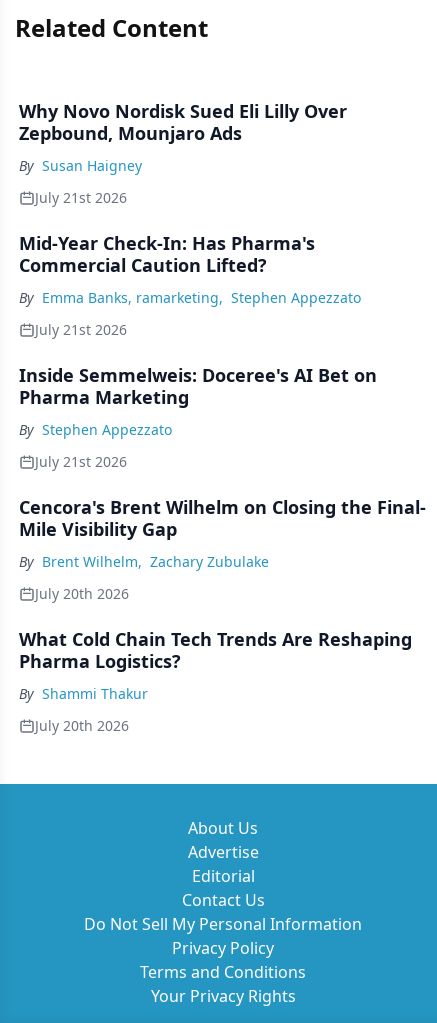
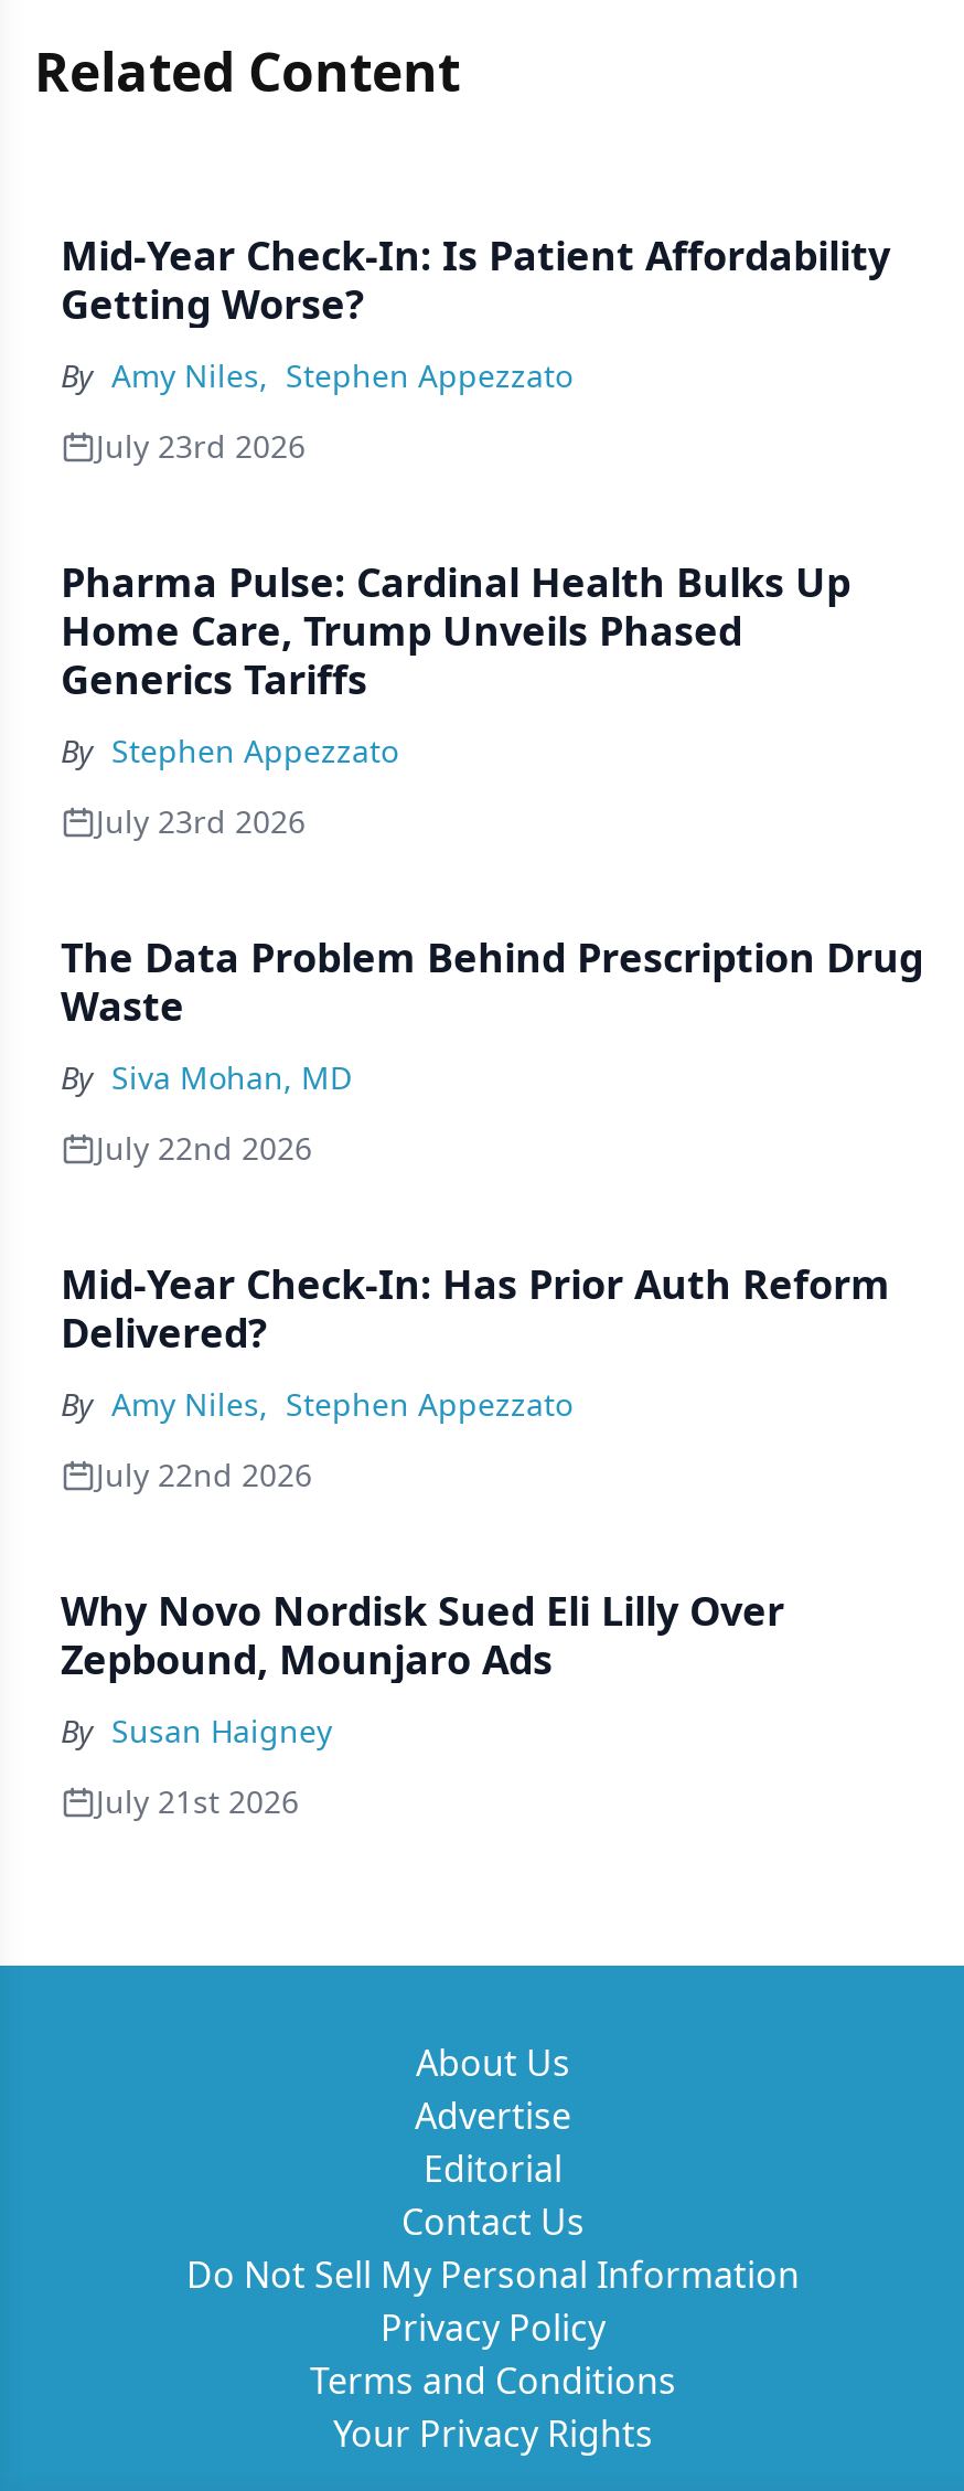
none -> [61,228,923,1495] Mid-Year Check-In: Is Patient Affordability | Getting Worse? | By Amy Niles, Stephen Appezzato | July 23rd 2026 | Pharma Pulse: Cardinal Health Bulks Up | Home Care, Trump Unveils Phased | Generics Tariffs | July 23rd 2026 | The Data Problem Behind Prescription Drug | Waste | By Siva Mohan, MD | July 22nd 2026 | Mid-Year Check-In: Has Prior Auth Reform | Delivered? | By Amy Niles, Stephen Appezzato | July 22nd 2026
moved [19,99,347,207] -> [61,1584,784,1822]: Why Novo Nordisk Sued Eli Lilly Over | Zepbound, Mounjaro Ads | By Susan Haigney | July 21st 2026
[19,231,426,735] Mid-Year Check-In: Has Pharma's | Commercial Caution Lifted? | By Emma Banks, ramarketing, Stephen Appezzato | July 21st 2026 | Inside Semmelweis: Doceree's AI Bet on | Pharma Marketing | July 21st 2026 | Cencora's Brent Wilhelm on Closing the Final- | Mile Visibility Gap | By Brent Wilhelm, Zachary Zubulake | July 20th 2026 | What Cold Chain Tech Trends Are Reshaping | Pharma Logistics? | By Shammi Thakur | July 20th 2026 -> none
moved [19,420,172,439] -> [61,730,398,771]: By Stephen Appezzato

